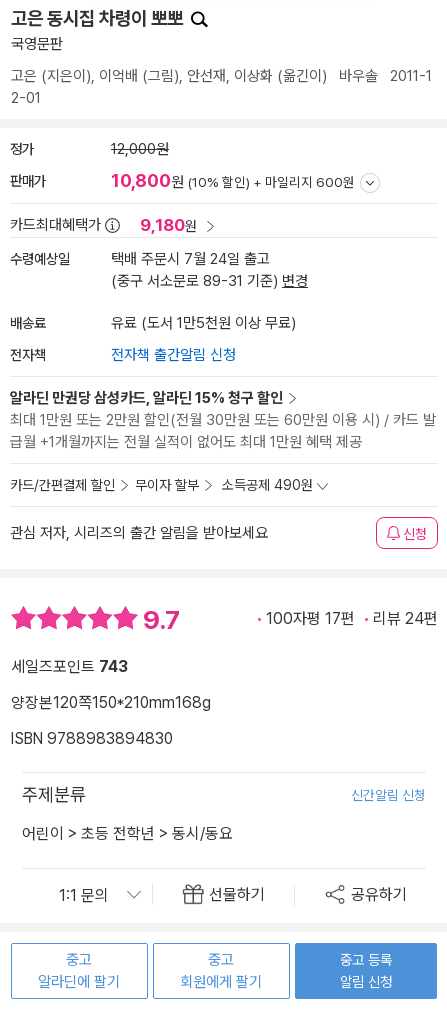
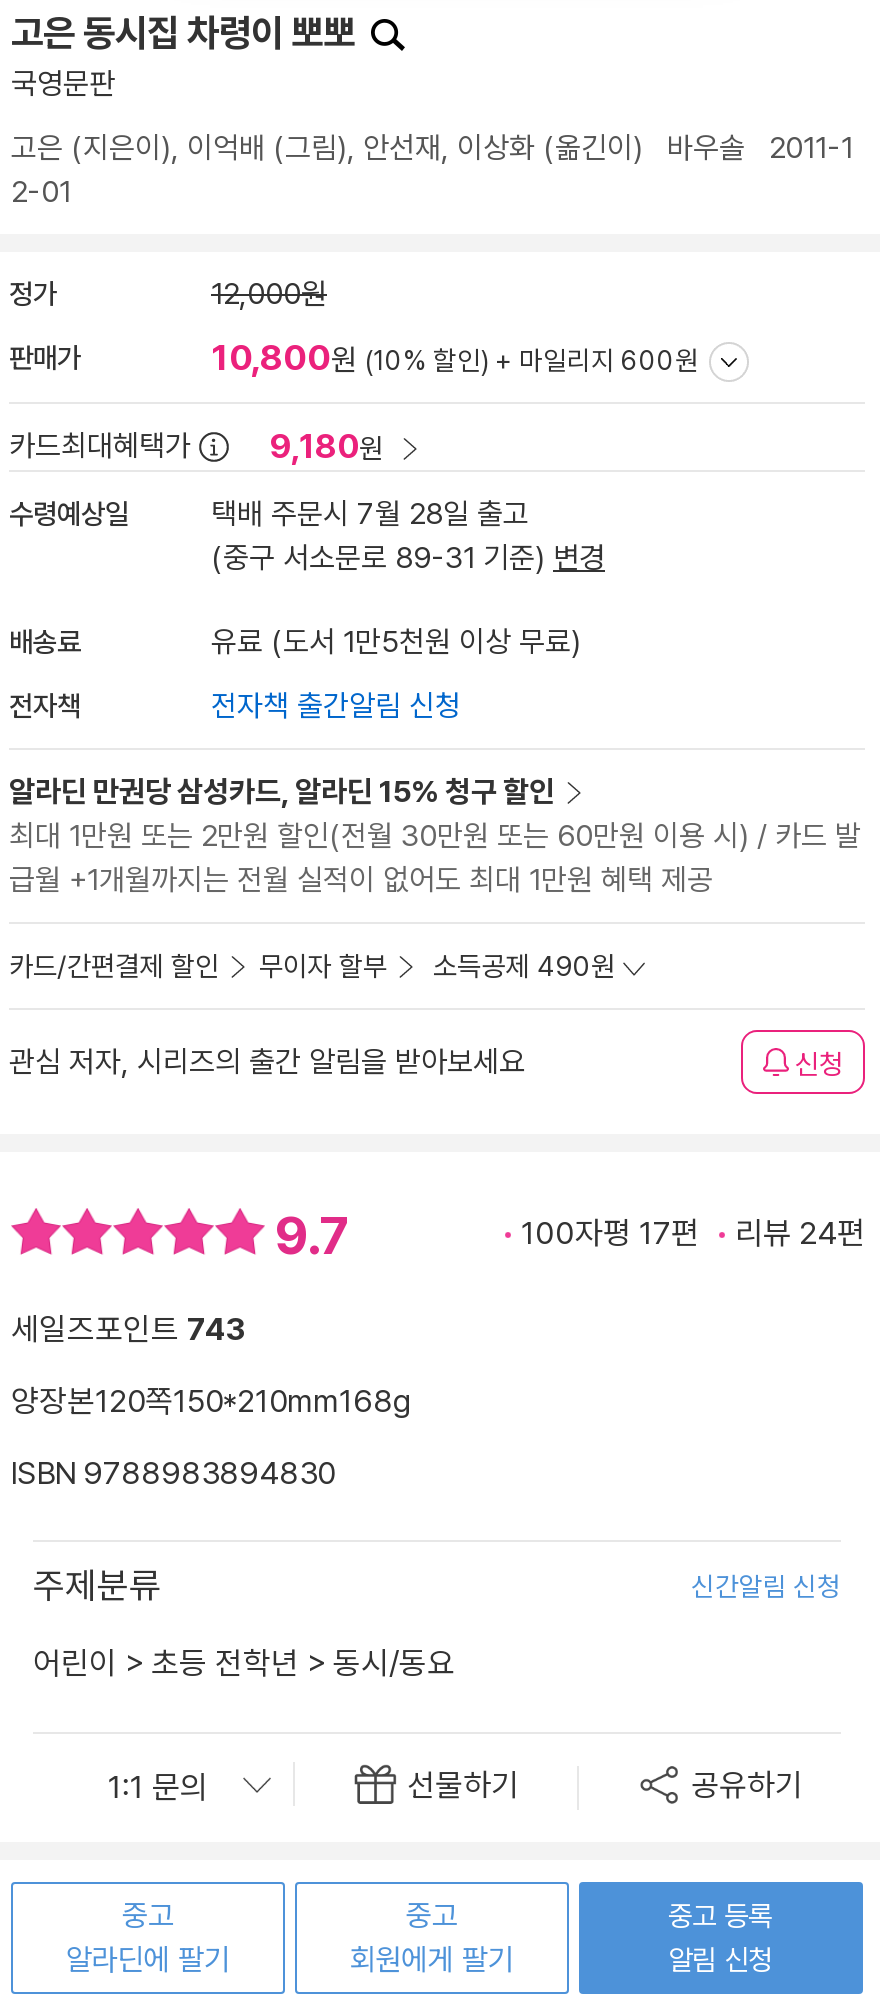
[111,250,270,268] 택배 주문시 7월 24일 출고 -> [211,496,529,532] 택배 주문시 7월 28일 출고

